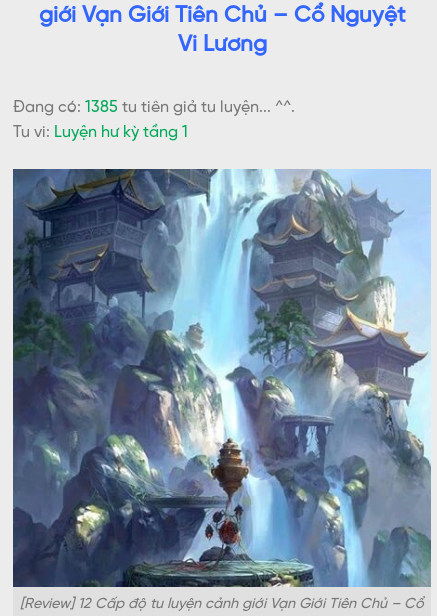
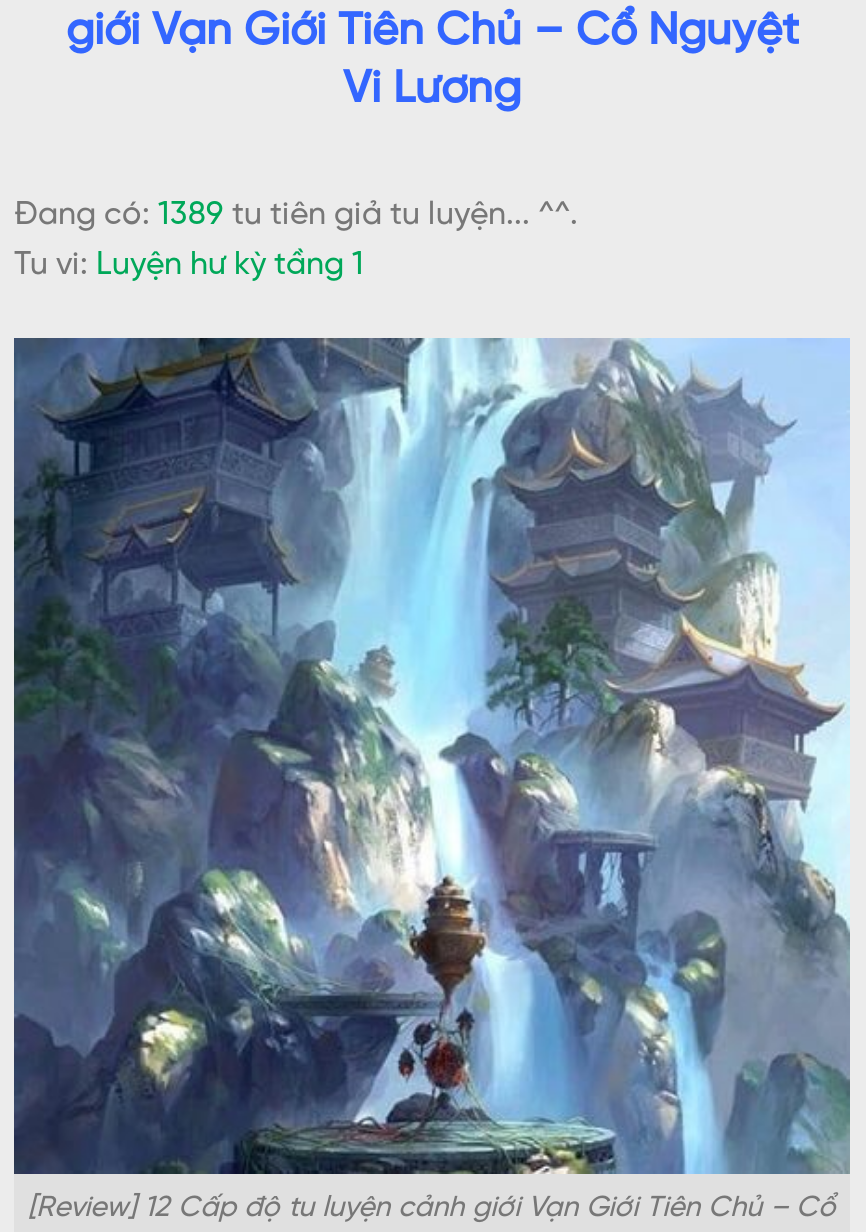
[13,99,295,116] Đang có: 1385 tu tiên giả tu luyện... ^^. -> [14,198,578,232] Đang có: 1389 tu tiên giả tu luyện... ^^.

